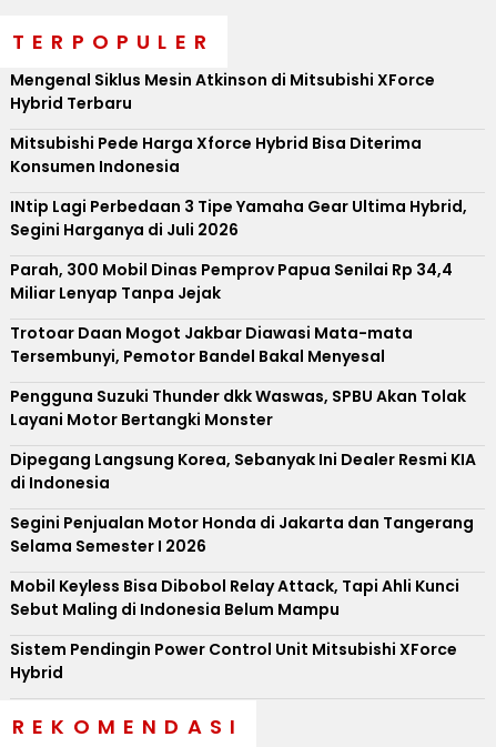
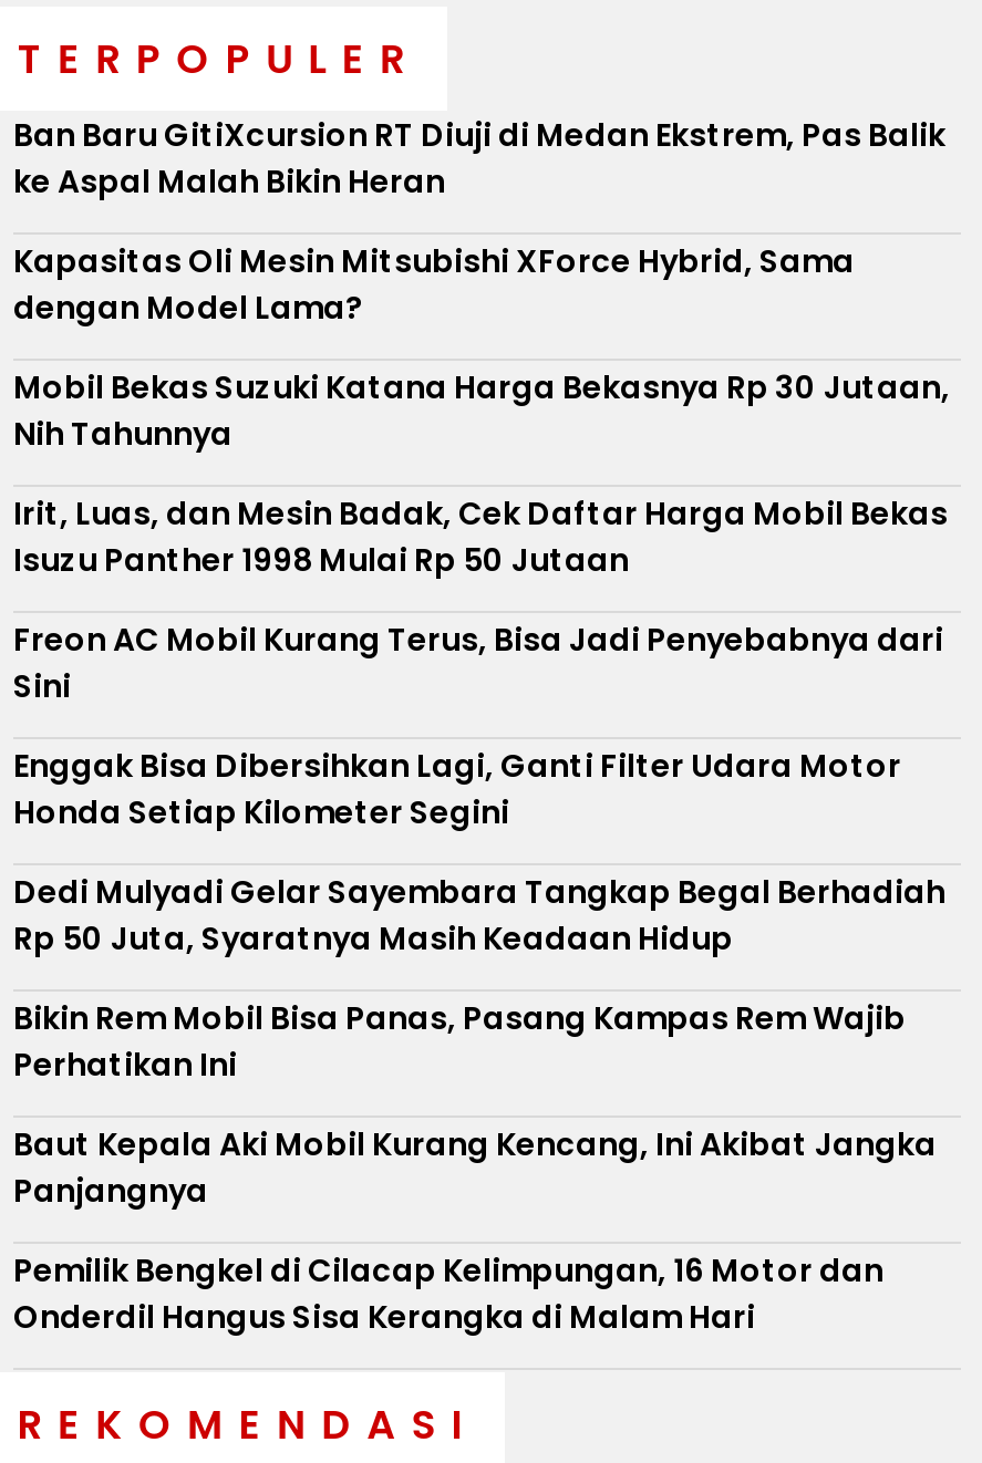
[10,69,435,115] Mengenal Siklus Mesin Atkinson di Mitsubishi XForce | Hybrid Terbaru -> [13,114,945,205] Ban Baru GitiXcursion RT Diuji di Medan Ekstrem, Pas Balik | ke Aspal Malah Bikin Heran
[10,133,422,178] Mitsubishi Pede Harga Xforce Hybrid Bisa Diterima | Konsumen Indonesia -> [13,240,855,331] Kapasitas Oli Mesin Mitsubishi XForce Hybrid, Sama | dengan Model Lama?
[10,196,467,241] INtip Lagi Perbedaan 3 Tipe Yamaha Gear Ultima Hybrid, | Segini Harganya di Juli 2026 -> [13,366,950,457] Mobil Bekas Suzuki Katana Harga Bekasnya Rp 30 Jutaan, | Nih Tahunnya
[10,259,453,305] Parah, 300 Mobil Dinas Pemprov Papua Senilai Rp 34,4 | Miliar Lenyap Tanpa Jejak -> [13,492,948,583] Irit, Luas, dan Mesin Badak, Cek Daftar Harga Mobil Bekas | Isuzu Panther 1998 Mulai Rp 50 Jutaan
[10,322,413,368] Trotoar Daan Mogot Jakbar Diawasi Mata-mata | Tersembunyi, Pemotor Bandel Bakal Menyesal -> [13,618,943,709] Freon AC Mobil Kurang Terus, Bisa Jadi Penyebabnya dari | Sini
[10,386,466,431] Pengguna Suzuki Thunder dkk Waswas, SPBU Akan Tolak | Layani Motor Bertangki Monster -> [13,745,901,835] Enggak Bisa Dibersihkan Lagi, Ganti Filter Udara Motor | Honda Setiap Kilometer Segini
[10,449,476,494] Dipegang Langsung Korea, Sebanyak Ini Dealer Resmi KIA | di Indonesia -> [13,871,945,961] Dedi Mulyadi Gelar Sayembara Tangkap Begal Berhadiah | Rp 50 Juta, Syaratnya Masih Keadaan Hidup
[10,512,474,558] Segini Penjualan Motor Honda di Jakarta dan Tangerang | Selama Semester I 2026 -> [13,997,906,1088] Bikin Rem Mobil Bisa Panas, Pasang Kampas Rem Wajib | Perhatikan Ini
[10,575,459,621] Mobil Keyless Bisa Dibobol Relay Attack, Tapi Ahli Kunci | Sebut Maling di Indonesia Belum Mampu -> [13,1123,937,1214] Baut Kepala Aki Mobil Kurang Kencang, Ini Akibat Jangka | Panjangnya
[10,639,457,684] Sistem Pendingin Power Control Unit Mitsubishi XForce | Hybrid -> [13,1249,883,1340] Pemilik Bengkel di Cilacap Kelimpungan, 16 Motor dan | Onderdil Hangus Sisa Kerangka di Malam Hari

